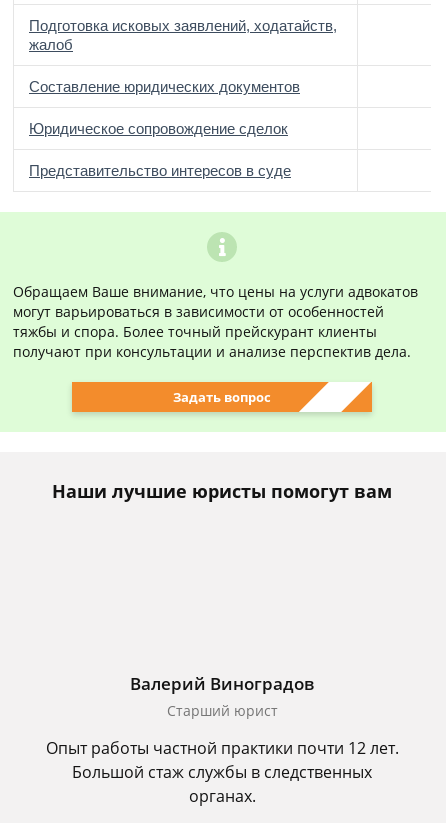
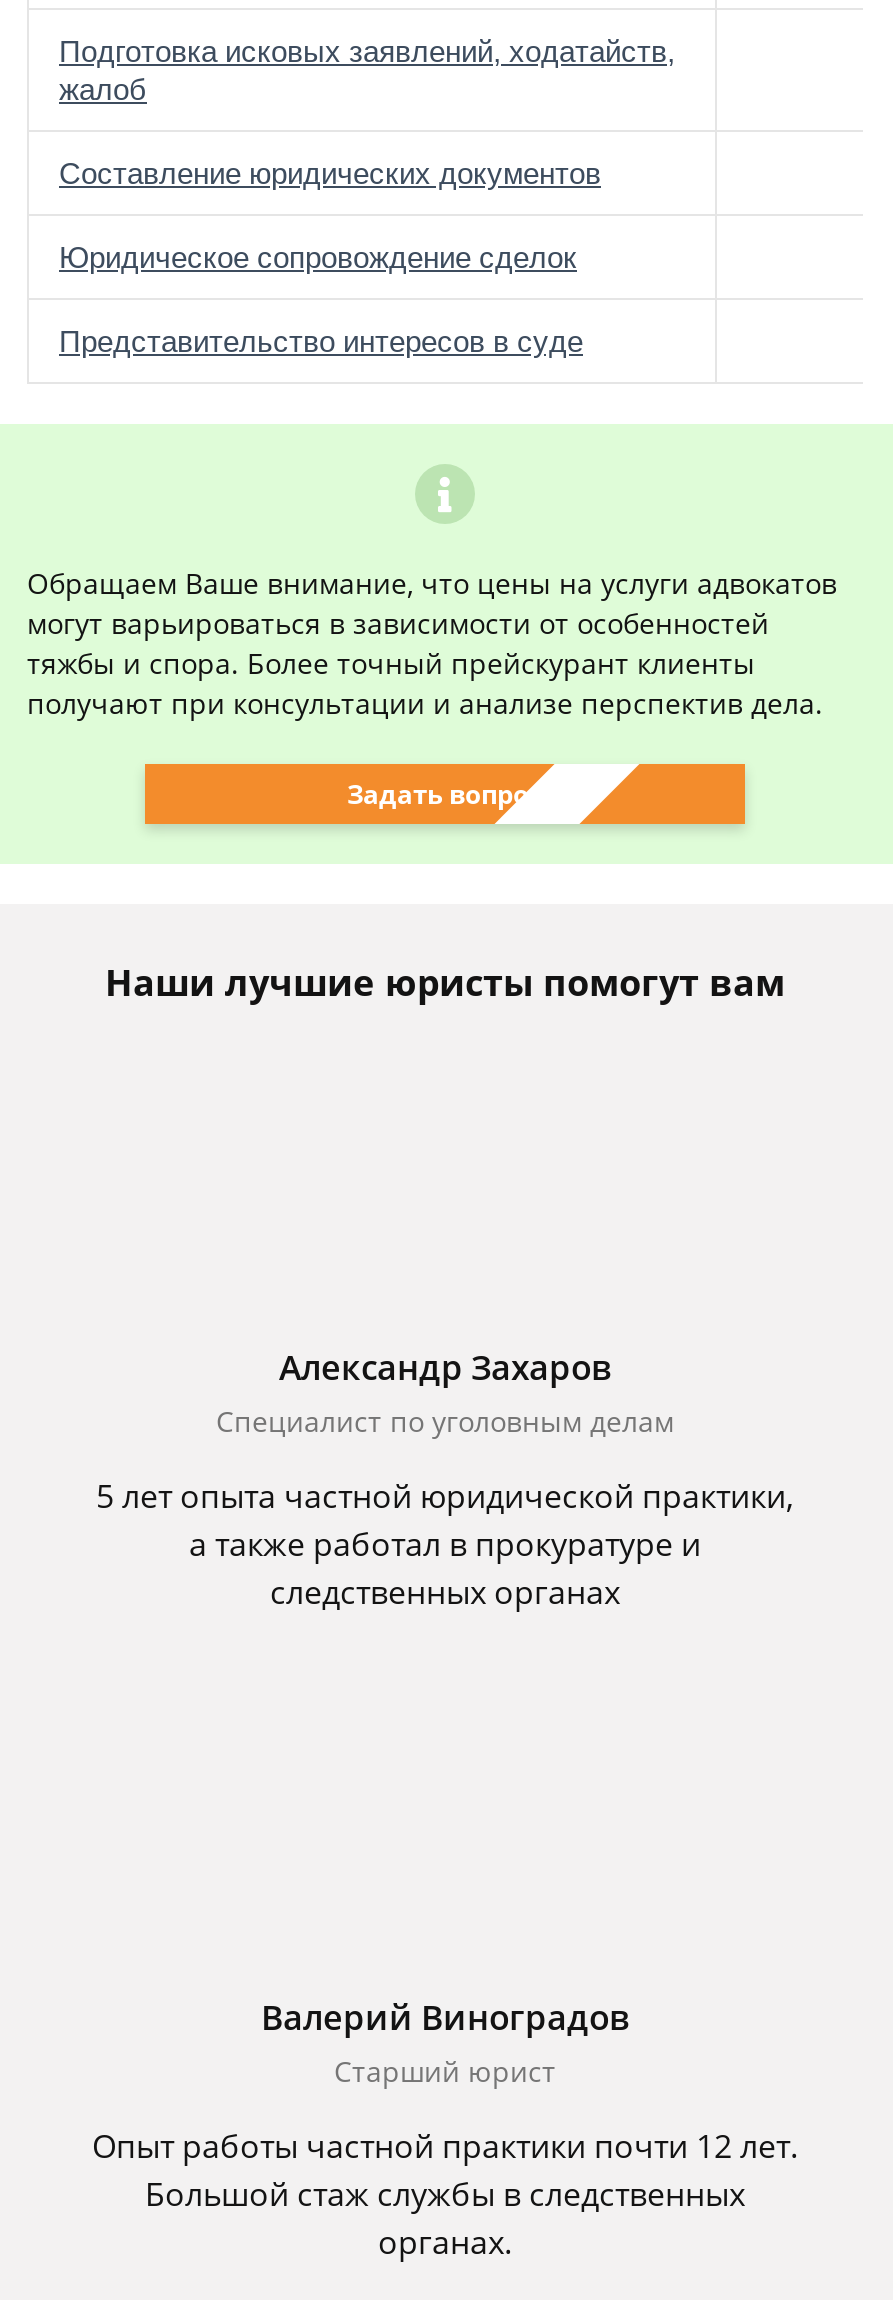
[249,381,370,413] [image] -> [497,762,739,826] [image]
none -> [96,1344,794,1614] Александр Захаров | Специалист по уголовным делам | 5 лет опыта частной юридической практики, | а также работал в прокуратуре и | следственных органах

